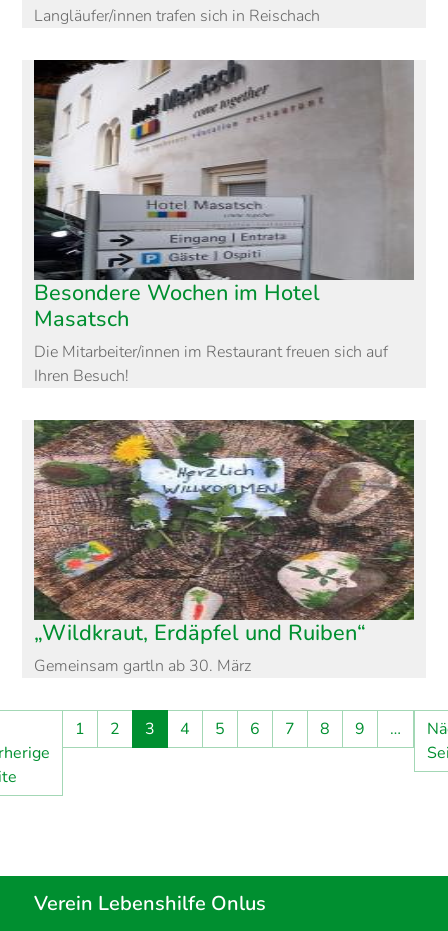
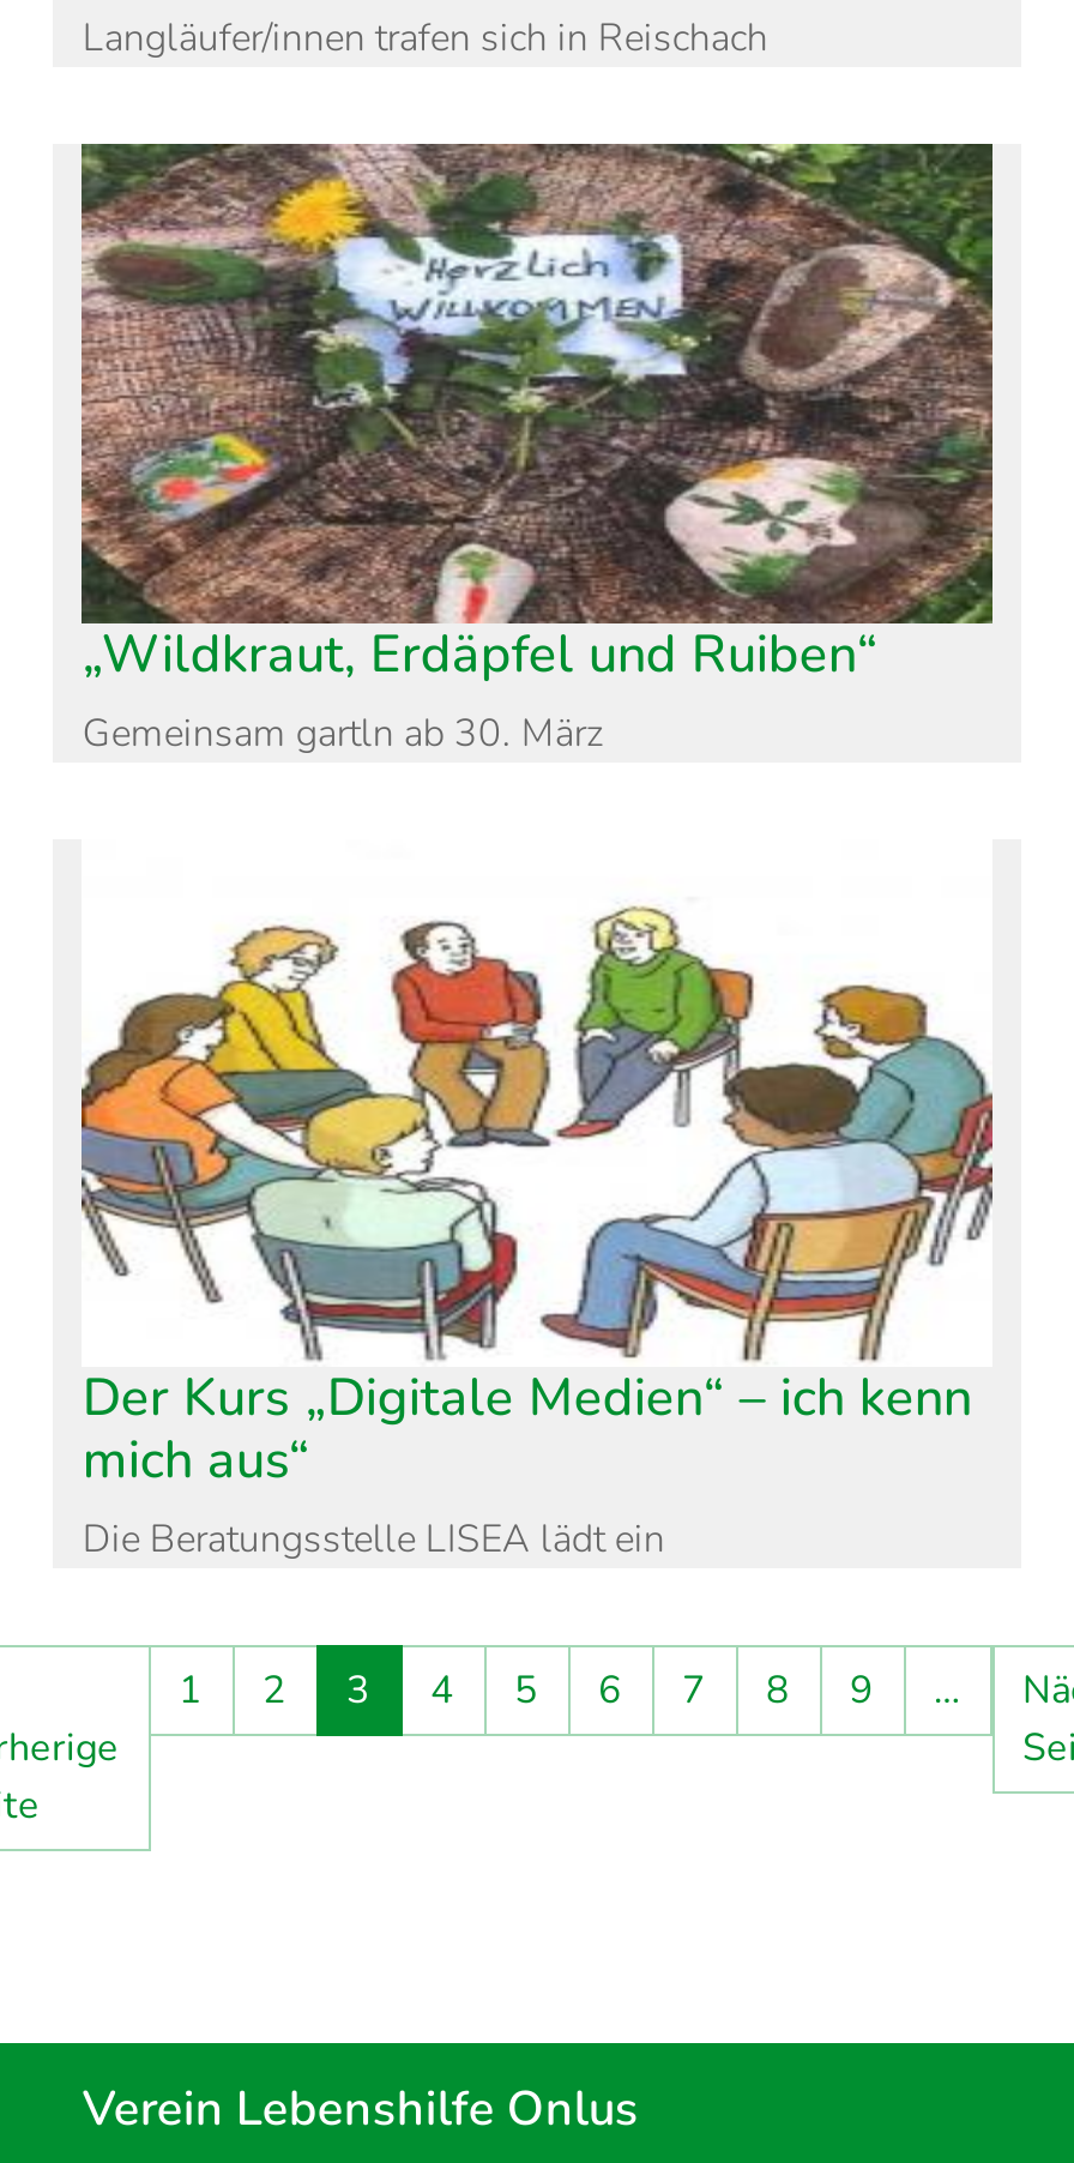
[33,59,415,387] [image] | Besondere Wochen im Hotel | Masatsch | Die Mitarbeiter/innen im Restaurant freuen sich auf | Ihren Besuch! -> none
moved [32,418,416,677] -> [77,139,997,760]: [image] | „Wildkraut, Erdäpfel und Ruiben“ | Gemeinsam gartln ab 30. März
none -> [82,904,995,1566] [image] | Der Kurs „Digitale Medien“ – ich kenn | mich aus“ | Die Beratungsstelle LISEA lädt ein

